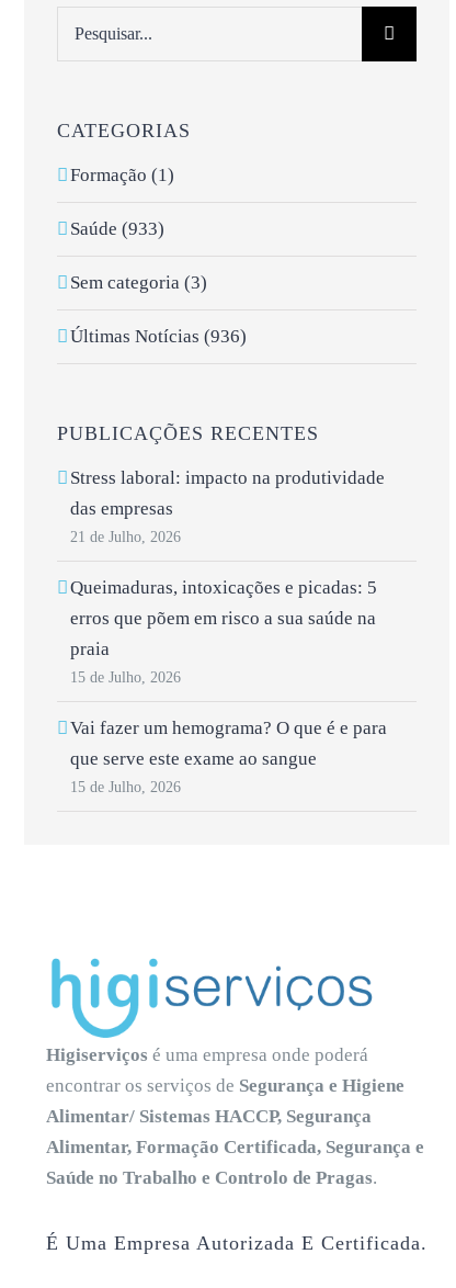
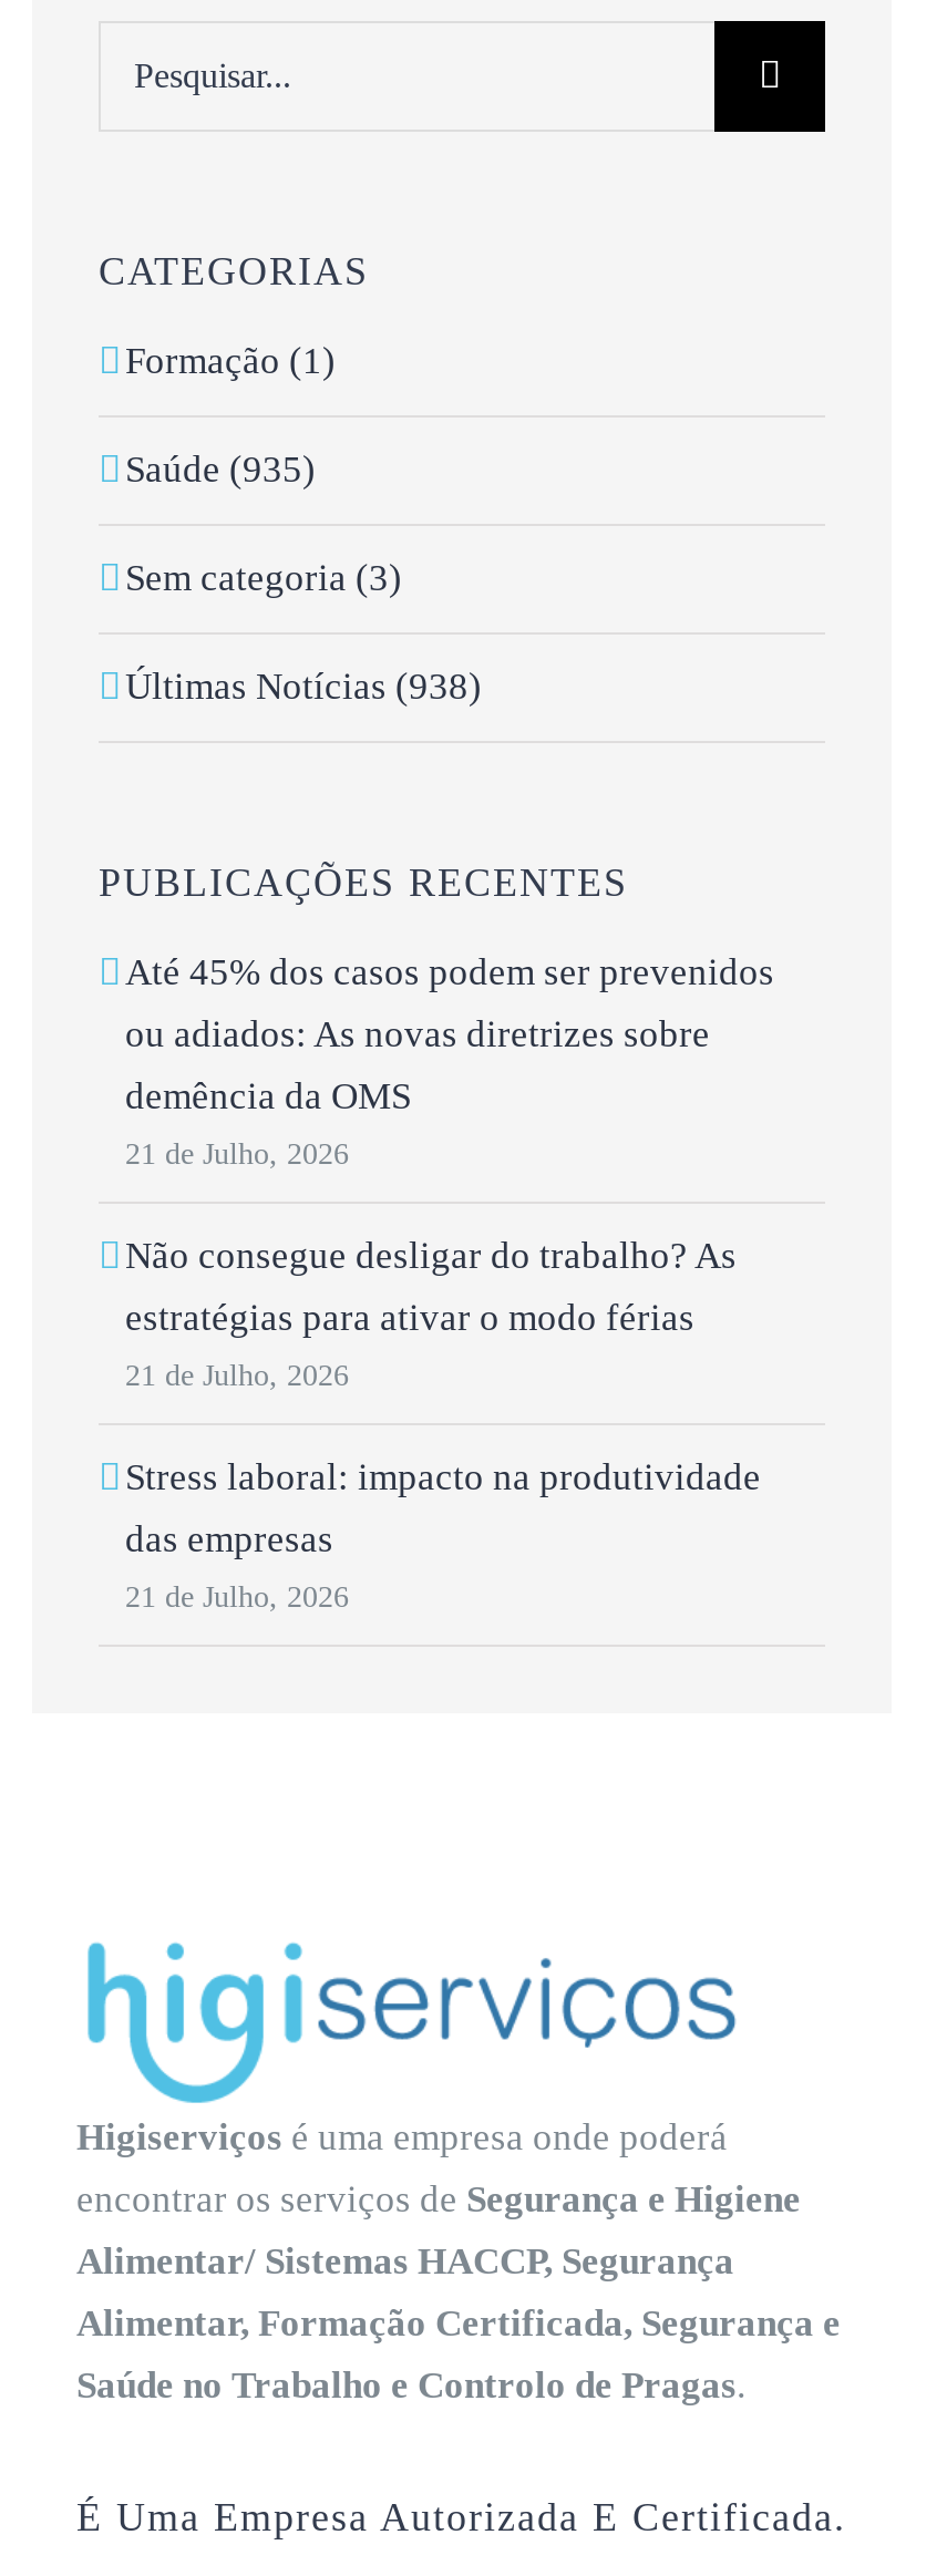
[70,219,164,239] Saúde (933) -> [125,449,316,491] Saúde (935)
[70,326,247,347] Últimas Notícias (936) -> [125,666,482,708] Últimas Notícias (938)
none -> [125,952,774,1393] Até 45% dos casos podem ser prevenidos | ou adiados: As novas diretrizes sobre | demência da OMS | 21 de Julho, 2026 | Não consegue desligar do trabalho? As | estratégias para ativar o modo férias | 21 de Julho, 2026
moved [70,468,385,546] -> [125,1457,761,1614]: Stress laboral: impacto na produtividade | das empresas | 21 de Julho, 2026
[70,577,387,796] Queimaduras, intoxicações e picadas: 5 | erros que põem em risco a sua saúde na | praia | 15 de Julho, 2026 | Vai fazer um hemograma? O que é e para | que serve este exame ao sangue | 15 de Julho, 2026 -> none

